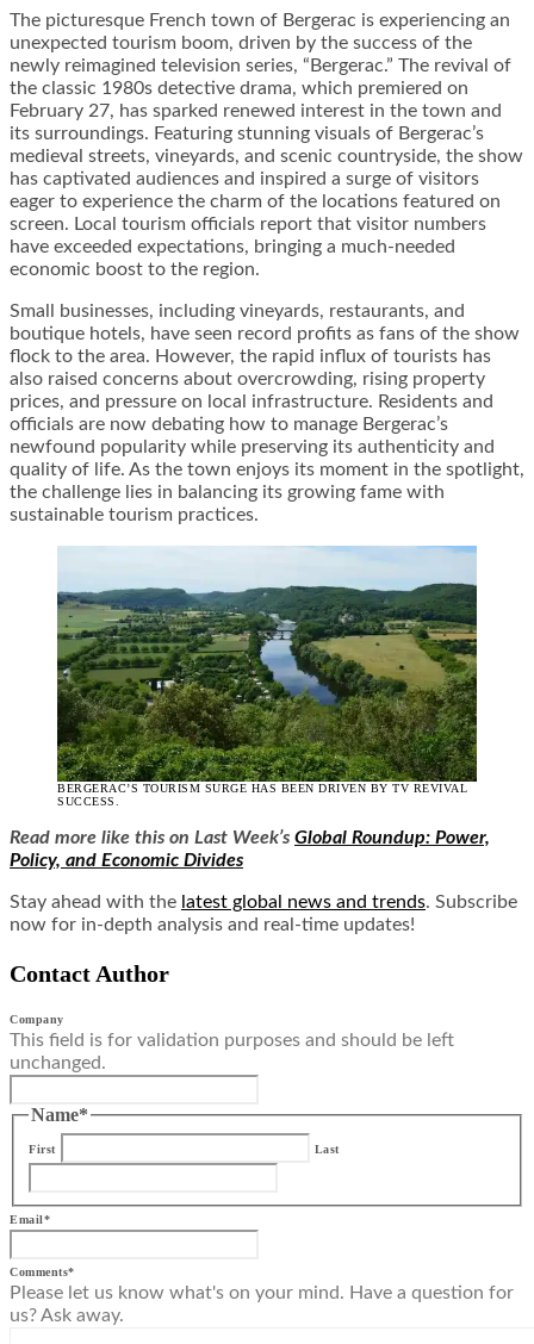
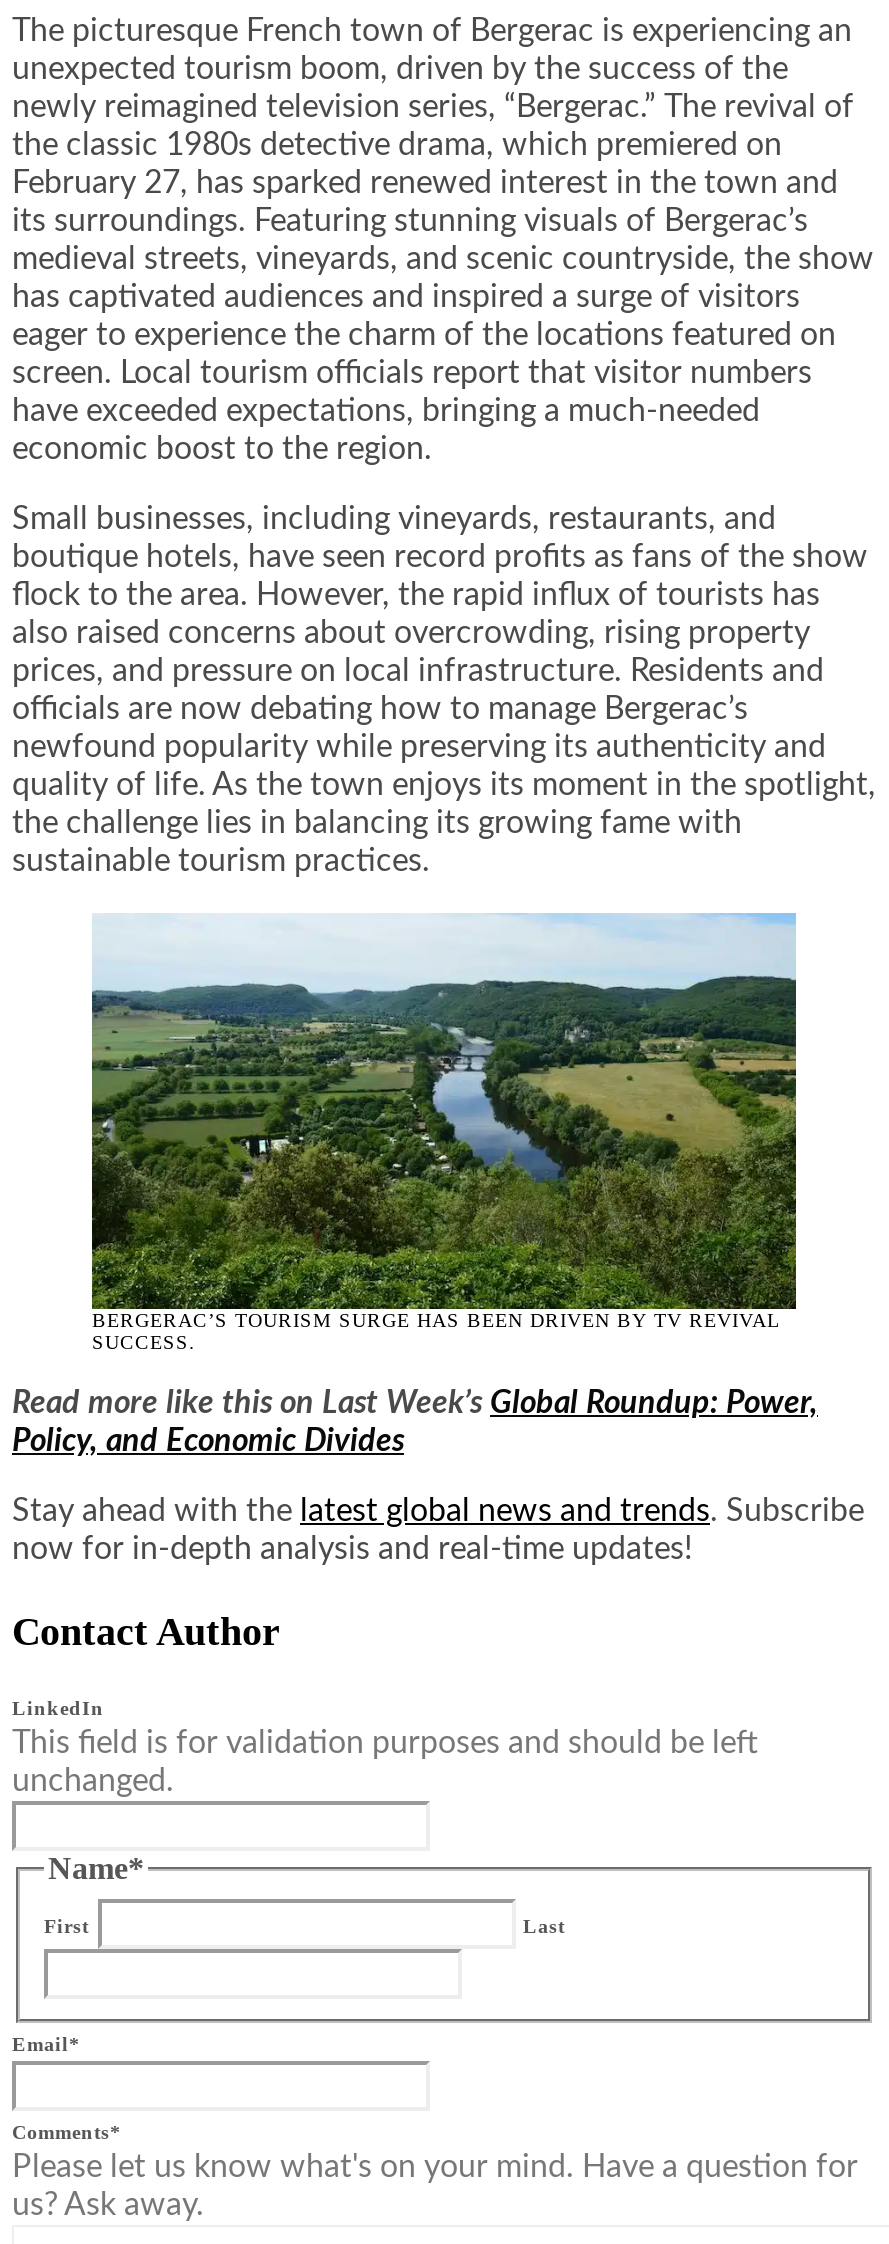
[10,1013,64,1026] Company -> [12,1698,104,1720] LinkedIn

